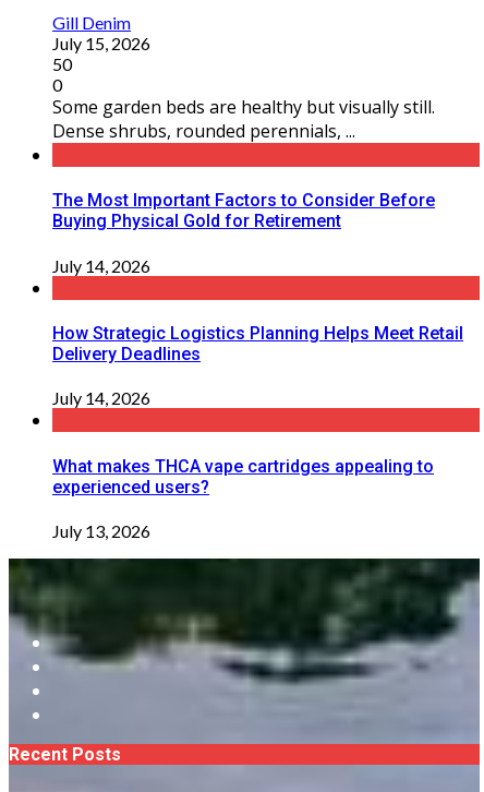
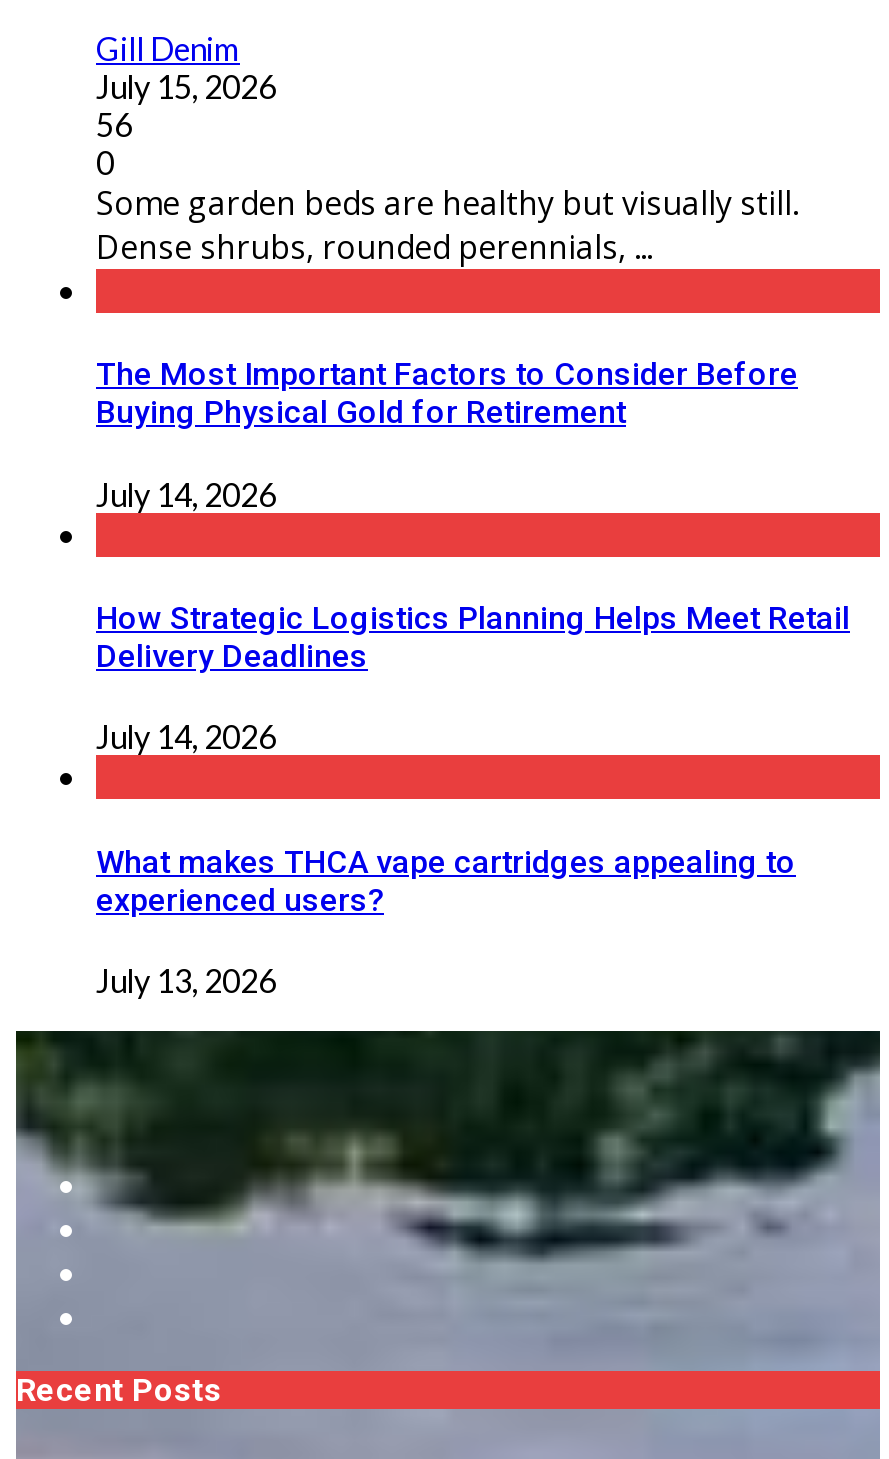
[52,54,72,74] 50 -> [96,105,132,143] 56

